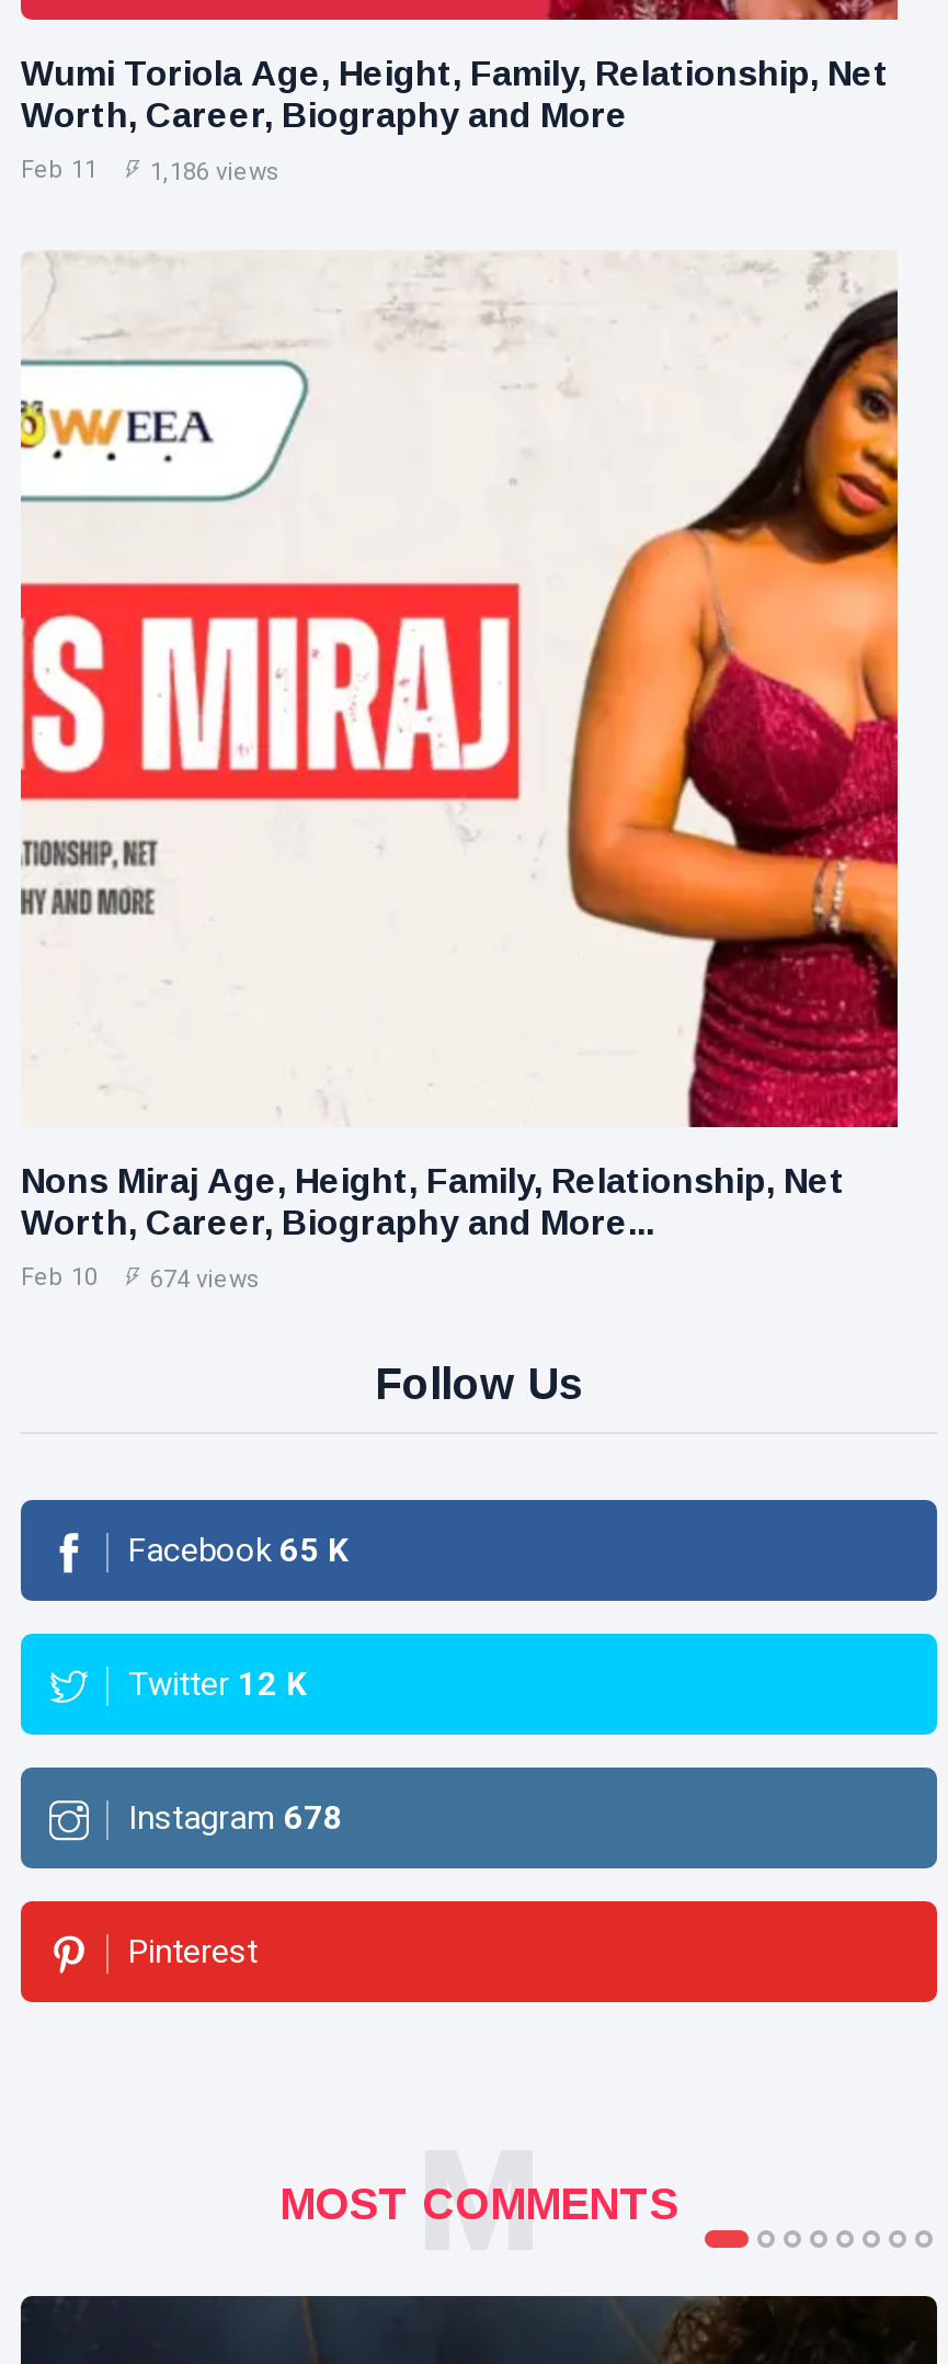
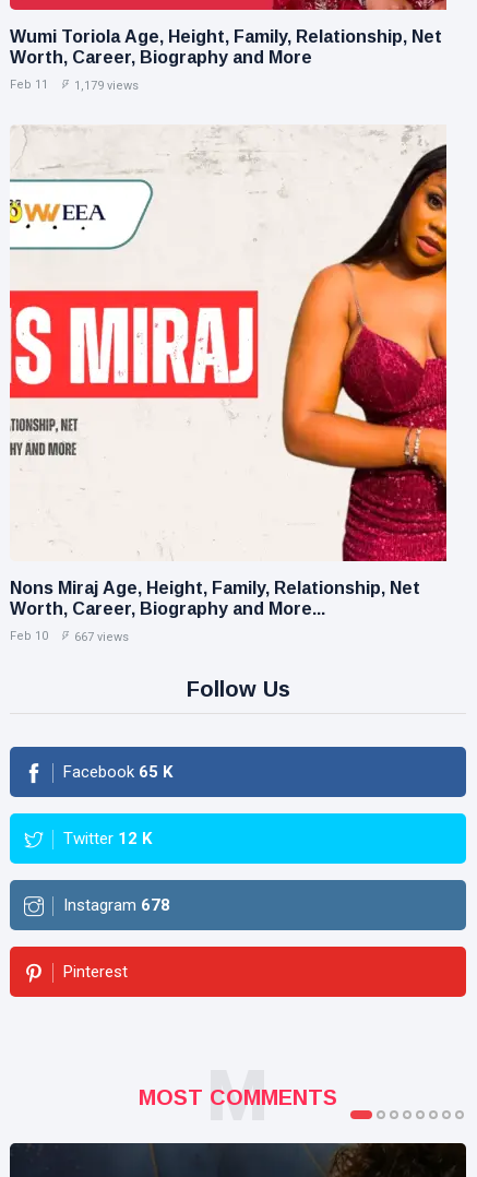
[21,156,279,187] Feb 11 1,186 views -> [10,78,139,93] Feb 11 1,179 views
[21,1264,260,1294] Feb 10 674 views -> [10,629,129,645] Feb 10 667 views

